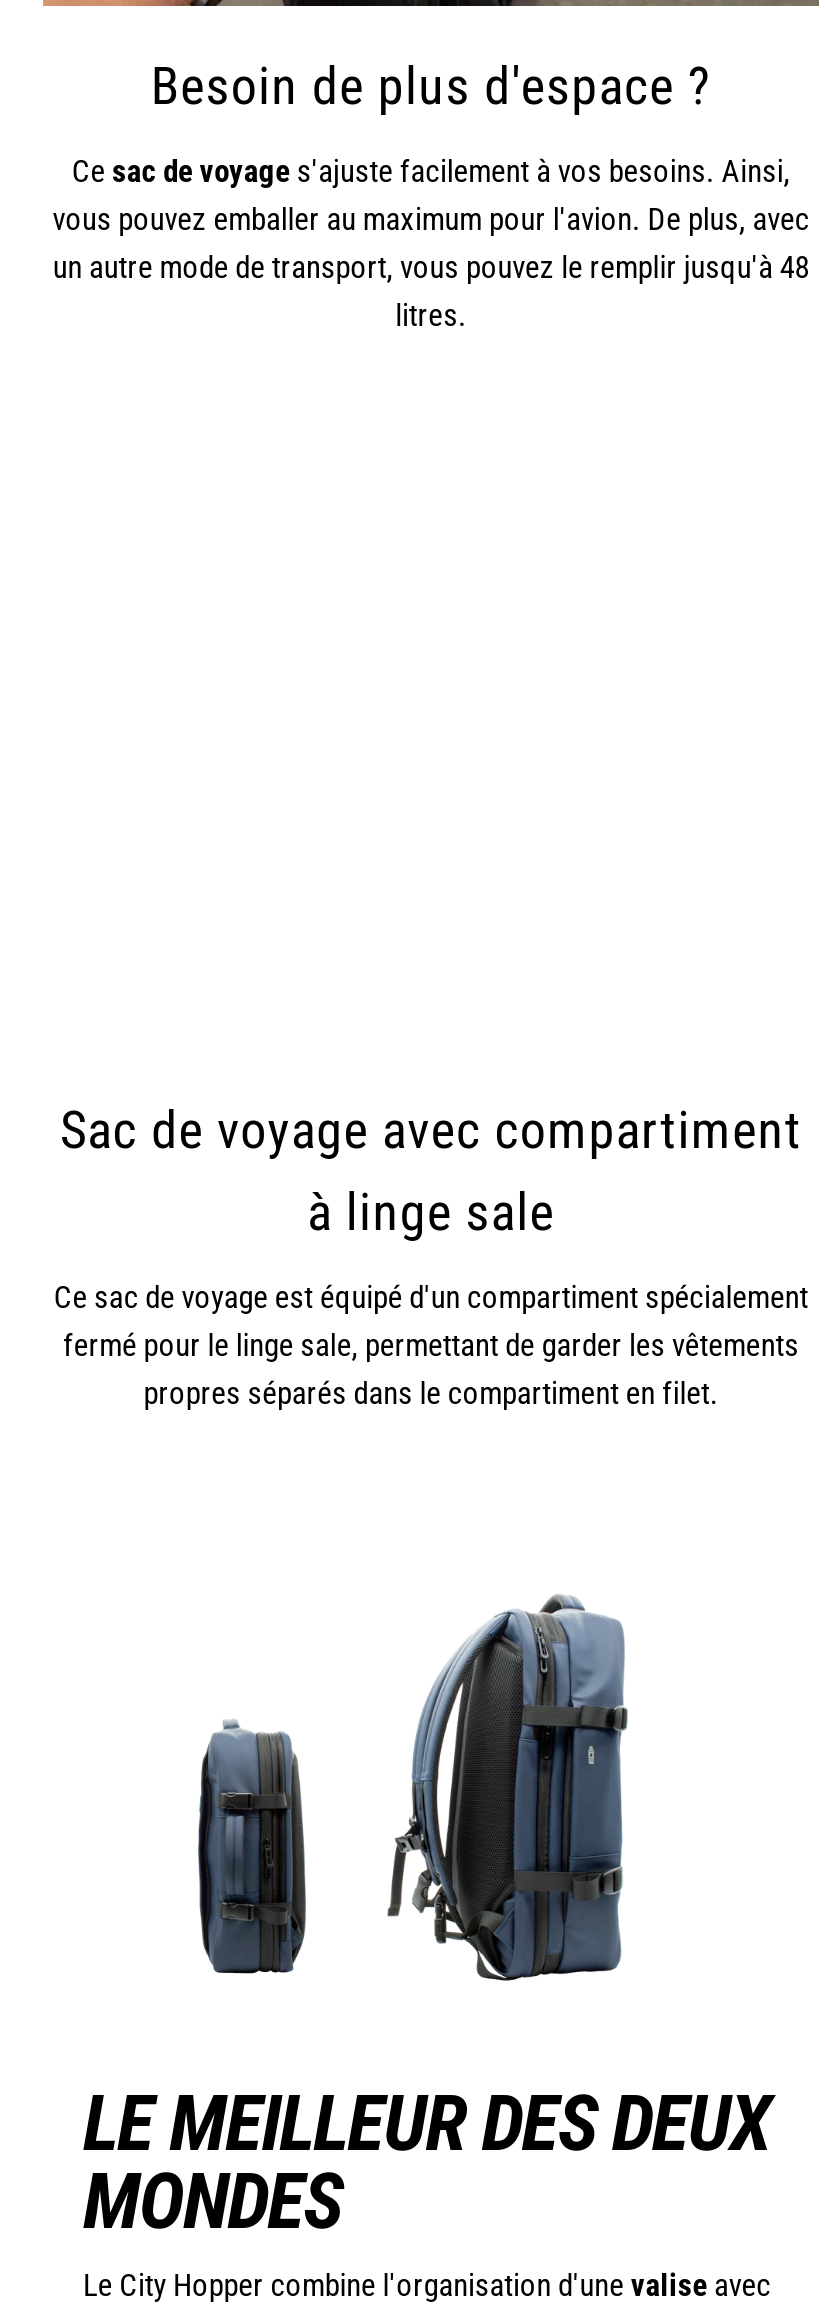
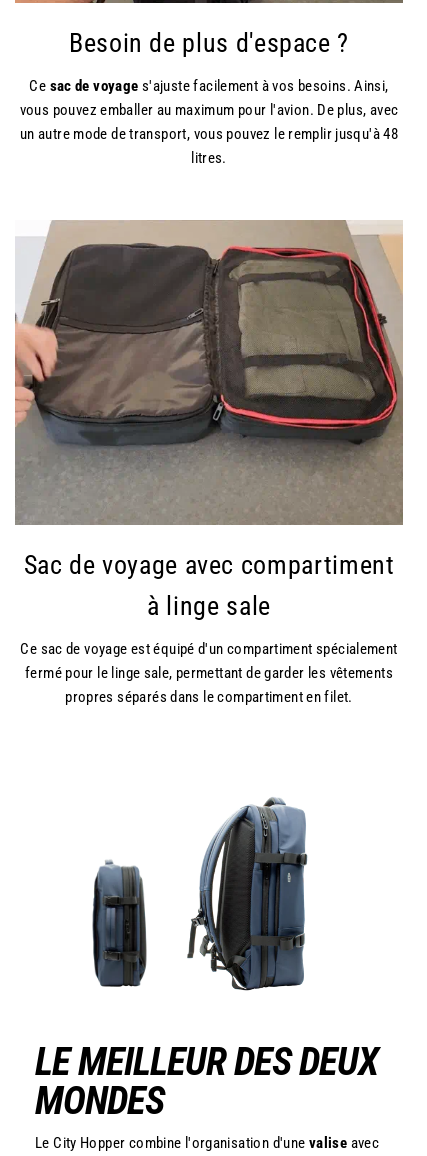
none -> [14,219,404,526] [image]

